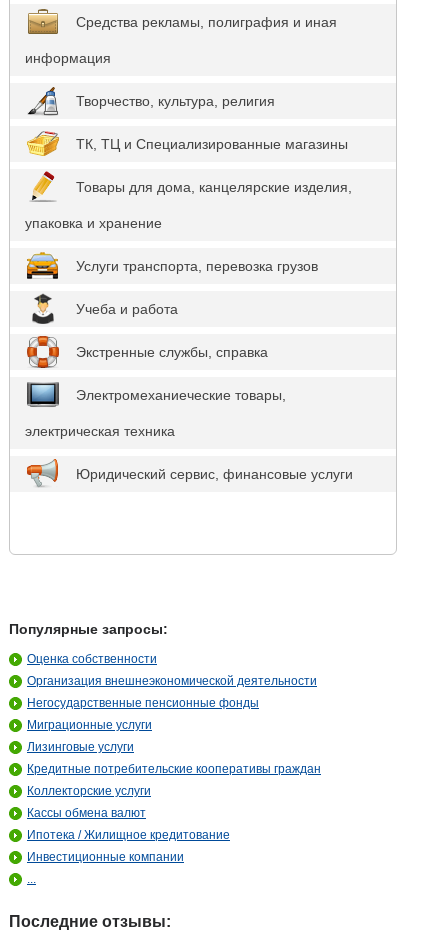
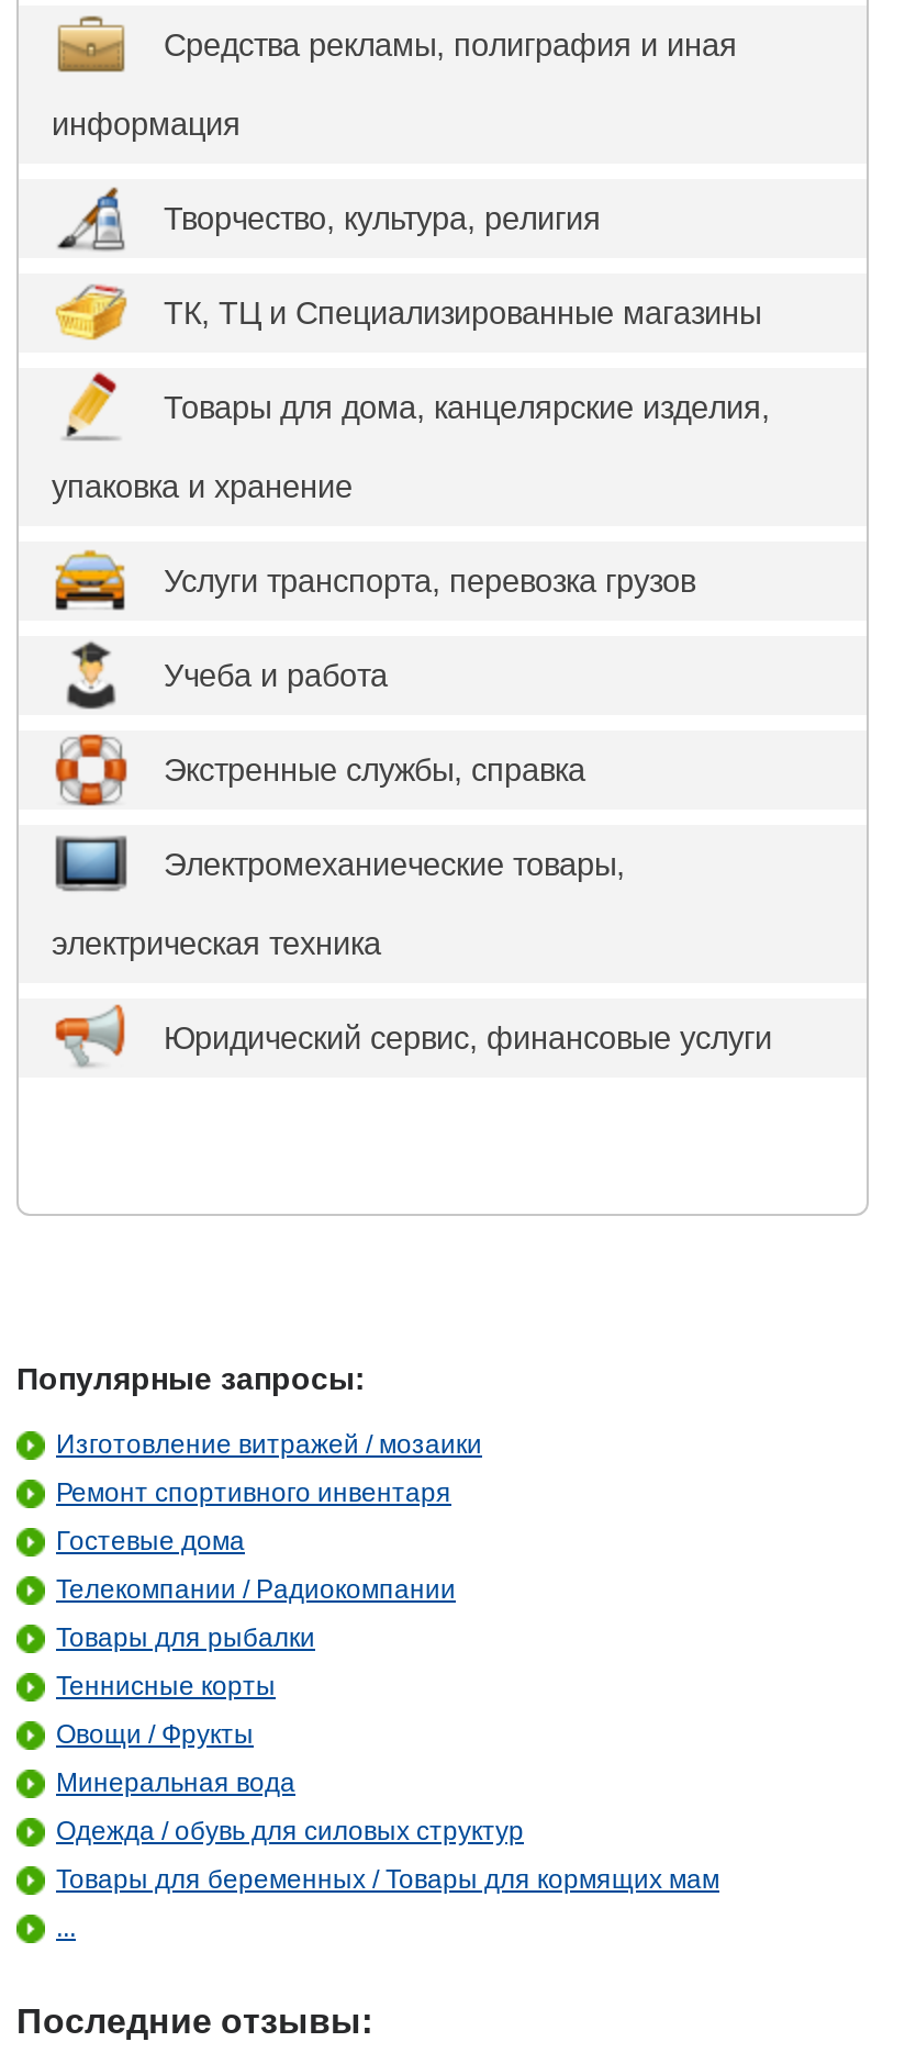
[27,652,157,666] Оценка собственности -> [56,1429,482,1460] Изготовление витражей / мозаики
[27,674,317,688] Организация внешнеэкономической деятельности -> [56,1477,451,1508] Ремонт спортивного инвентаря
[27,696,259,710] Негосударственные пенсионные фонды -> [56,1526,245,1557] Гостевые дома
[27,718,152,732] Миграционные услуги -> [56,1574,456,1605] Телекомпании / Радиокомпании
[27,740,134,754] Лизинговые услуги -> [56,1622,315,1653] Товары для рыбалки
[27,762,321,776] Кредитные потребительские кооперативы граждан -> [56,1671,276,1701] Теннисные корты
[27,784,151,798] Коллекторские услуги -> [56,1719,254,1750] Овощи / Фрукты
[27,806,146,820] Кассы обмена валют -> [56,1767,295,1798] Минеральная вода
[27,828,230,842] Ипотека / Жилищное кредитование -> [56,1816,524,1846] Одежда / обувь для силовых структур
[27,850,184,864] Инвестиционные компании -> [56,1864,719,1895] Товары для беременных / Товары для кормящих мам

